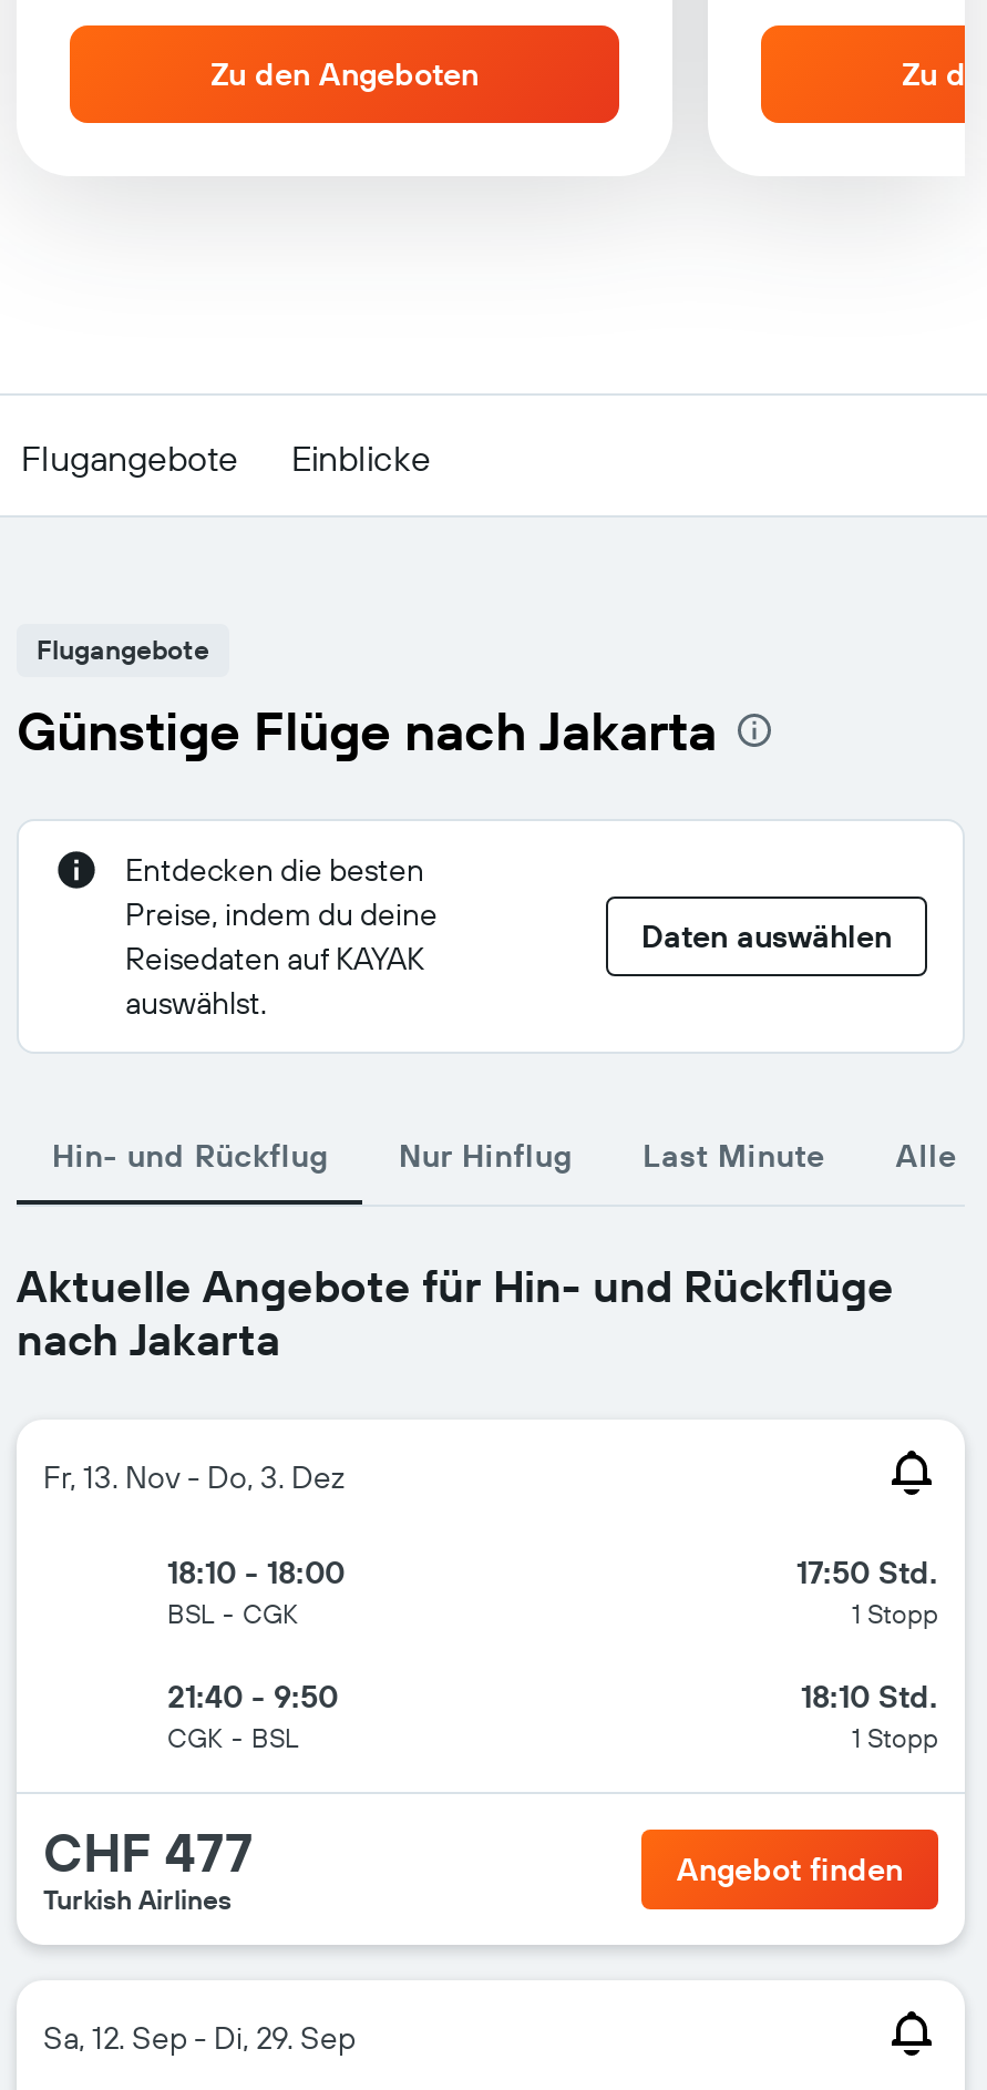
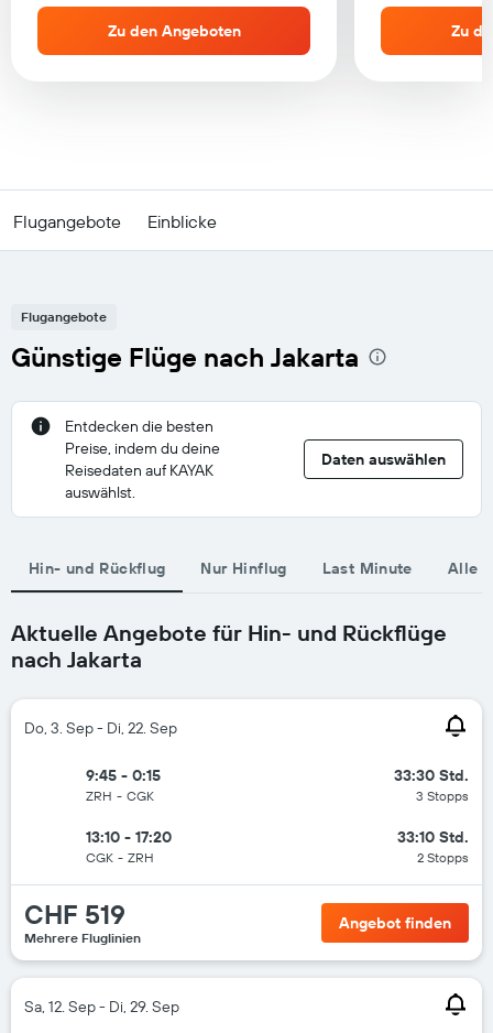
[43,1457,345,1497] Fr, 13. Nov - Do, 3. Dez -> [24,718,177,738] Do, 3. Sep - Di, 22. Sep
[167,1553,345,1630] 18:10 - 18:00 | BSL - CGK -> [86,765,161,804] 9:45 - 0:15 | ZRH - CGK
[796,1553,938,1630] 17:50 Std. | 1 Stopp -> [394,765,469,804] 33:30 Std. | 3 Stopps
[167,1677,338,1754] 21:40 - 9:50 | CGK - BSL -> [86,827,172,866] 13:10 - 17:20 | CGK - ZRH
[801,1677,938,1754] 18:10 Std. | 1 Stopp -> [397,827,469,866] 33:10 Std. | 2 Stopps
[43,1818,254,1916] CHF 477 | Turkish Airlines -> [24,898,141,946] CHF 519 | Mehrere Fluglinien

